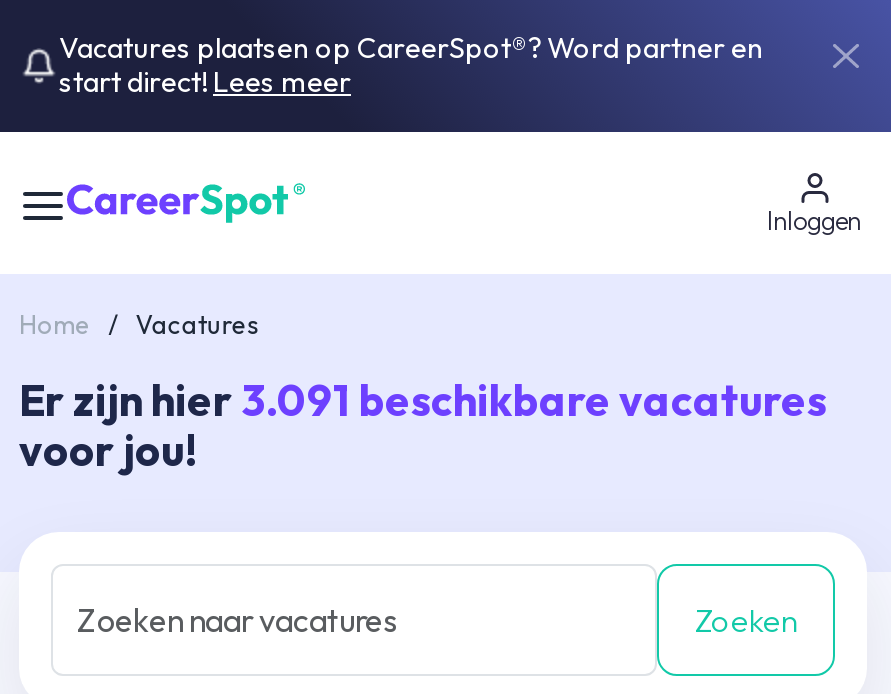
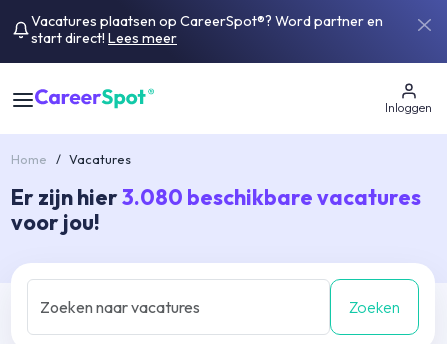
[19,372,827,428] Er zijn hier 3.091 beschikbare vacatures -> [11,183,421,211] Er zijn hier 3.080 beschikbare vacatures

